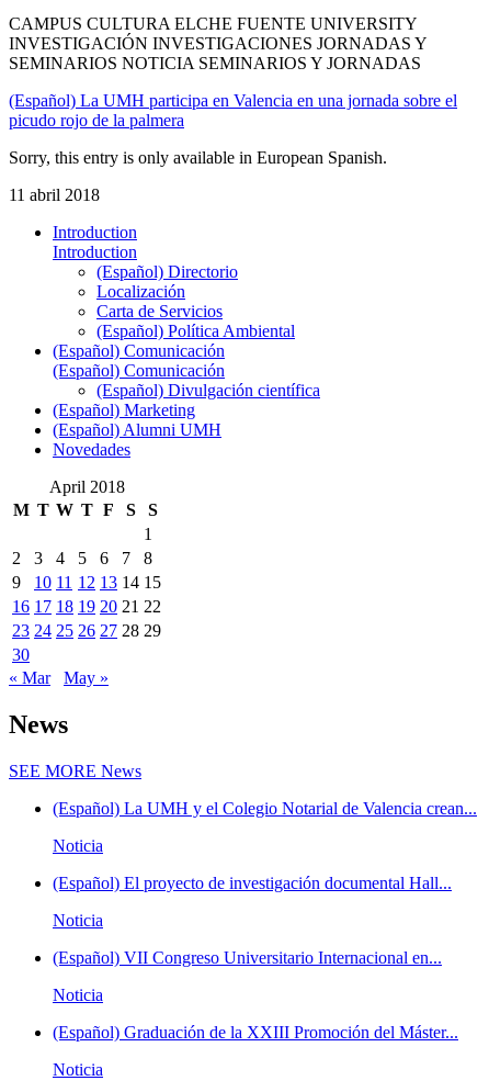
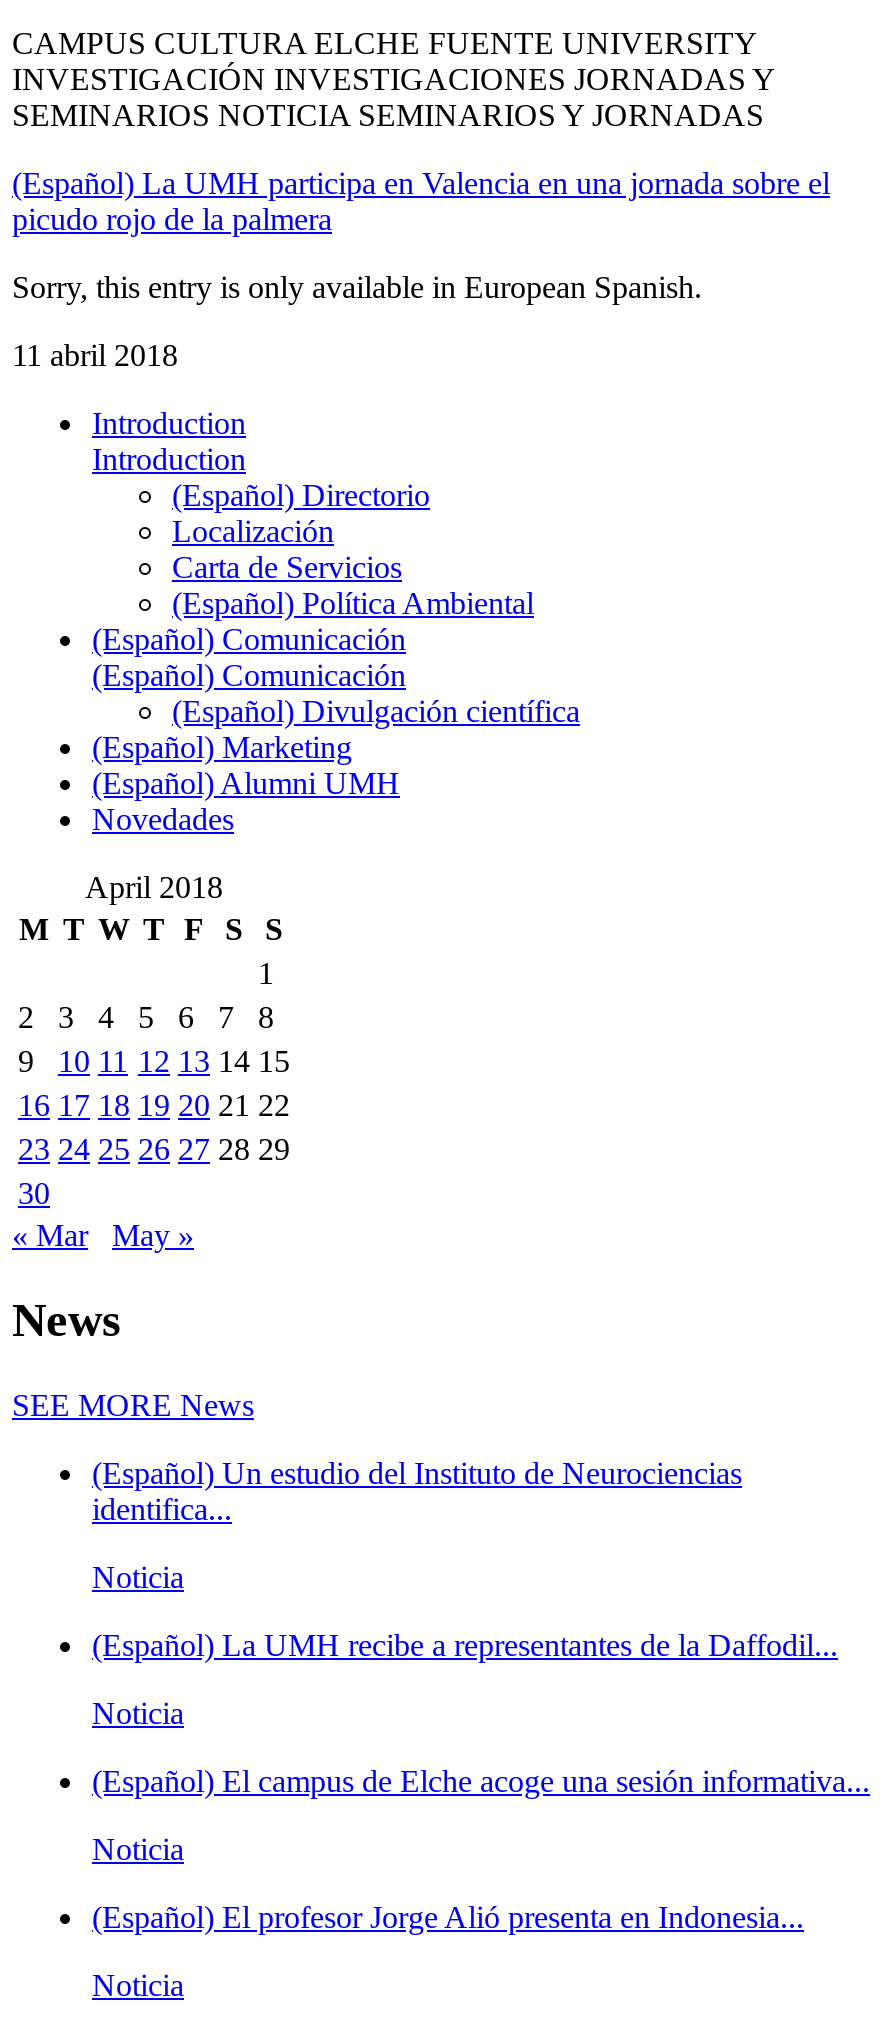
[53,799,477,817] (Español) La UMH y el Colegio Notarial de Valencia crean... -> [92,1455,742,1525] (Español) Un estudio del Instituto de Neurociencias | identifica...
[53,873,452,892] (Español) El proyecto de investigación documental Hall... -> [92,1627,838,1661] (Español) La UMH recibe a representantes de la Daffodil...
[53,948,442,966] (Español) VII Congreso Universitario Internacional en... -> [92,1763,870,1797] (Español) El campus de Elche acoge una sesión informativa...
[53,1022,458,1041] (Español) Graduación de la XXIII Promoción del Máster... -> [92,1899,804,1933] (Español) El profesor Jorge Alió presenta en Indonesia...

